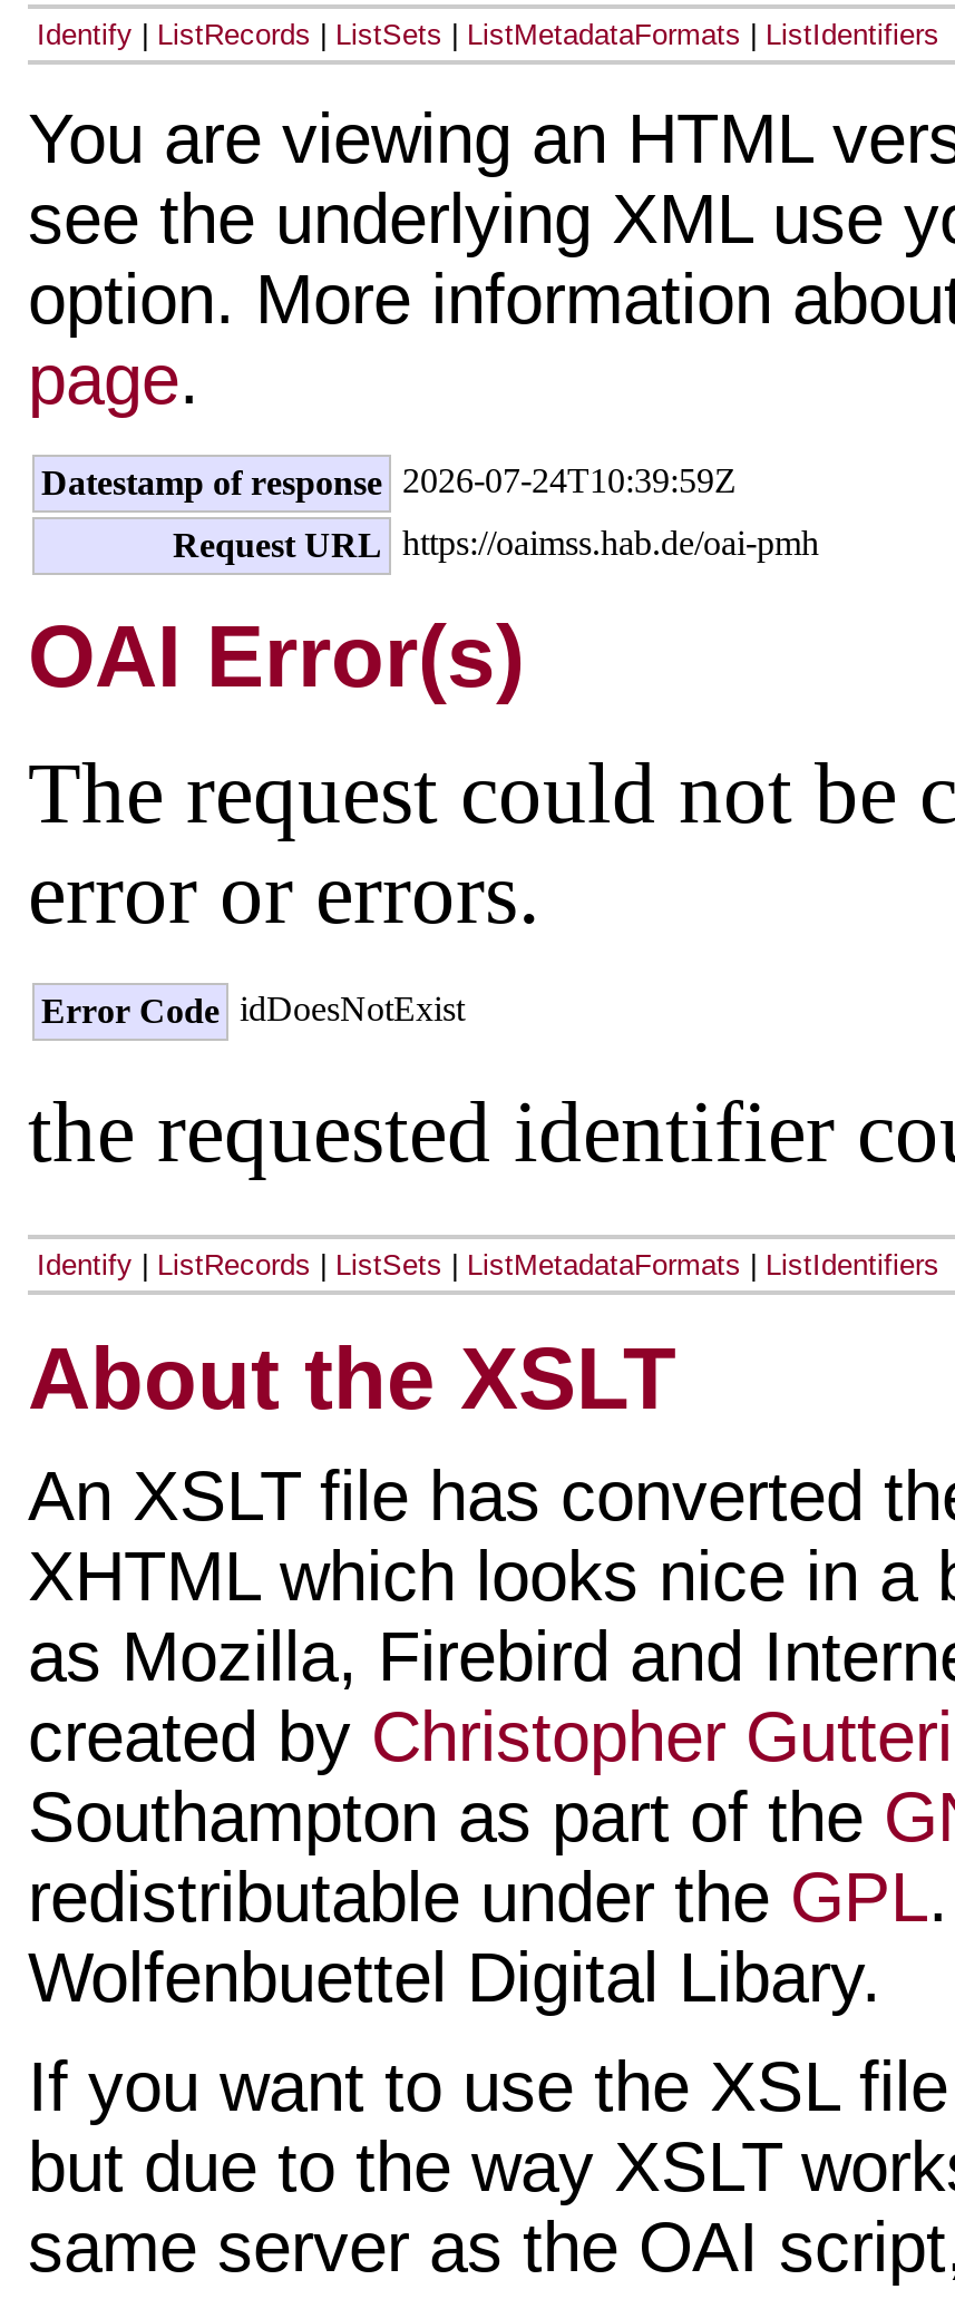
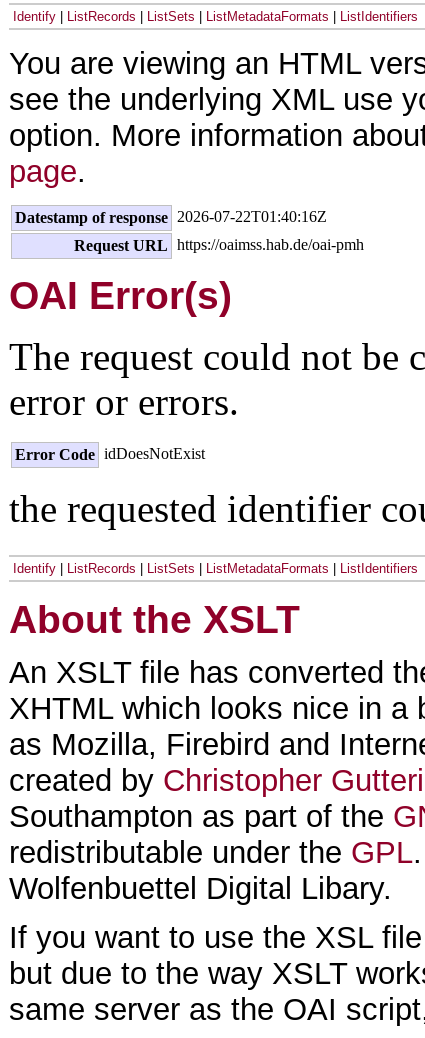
[41,461,737,501] Datestamp of response 2026-07-24T10:39:59Z -> [15,208,327,226] Datestamp of response 2026-07-22T01:40:16Z

